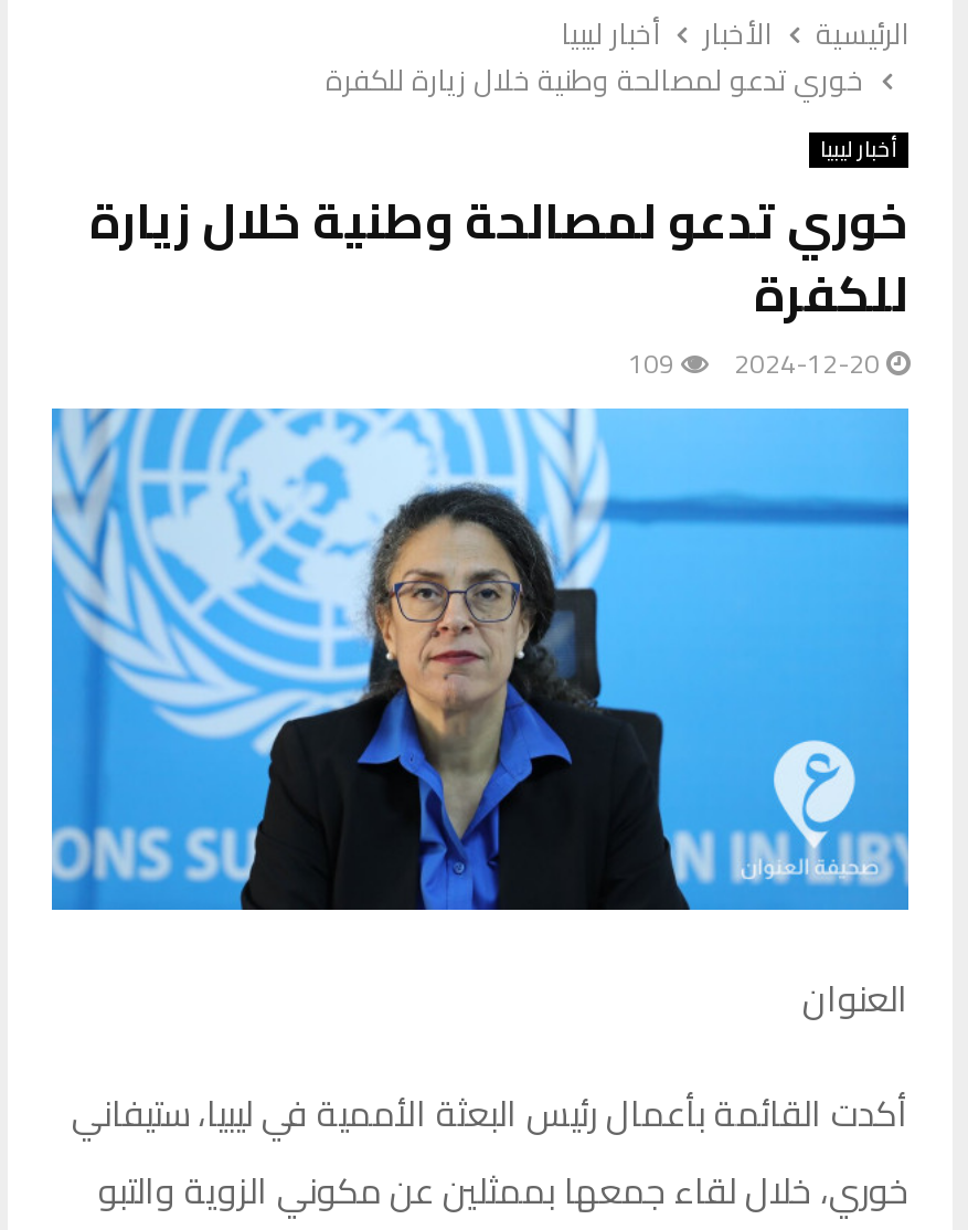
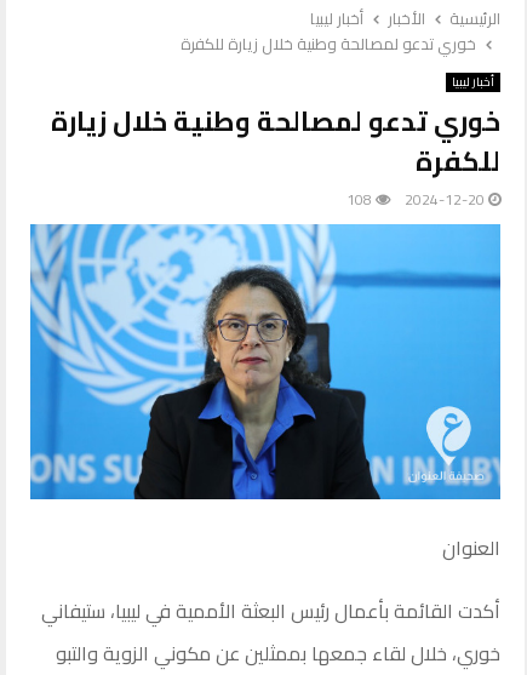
[628,338,880,389] 109 2024-12-20 -> [346,185,485,213] 108 2024-12-20

